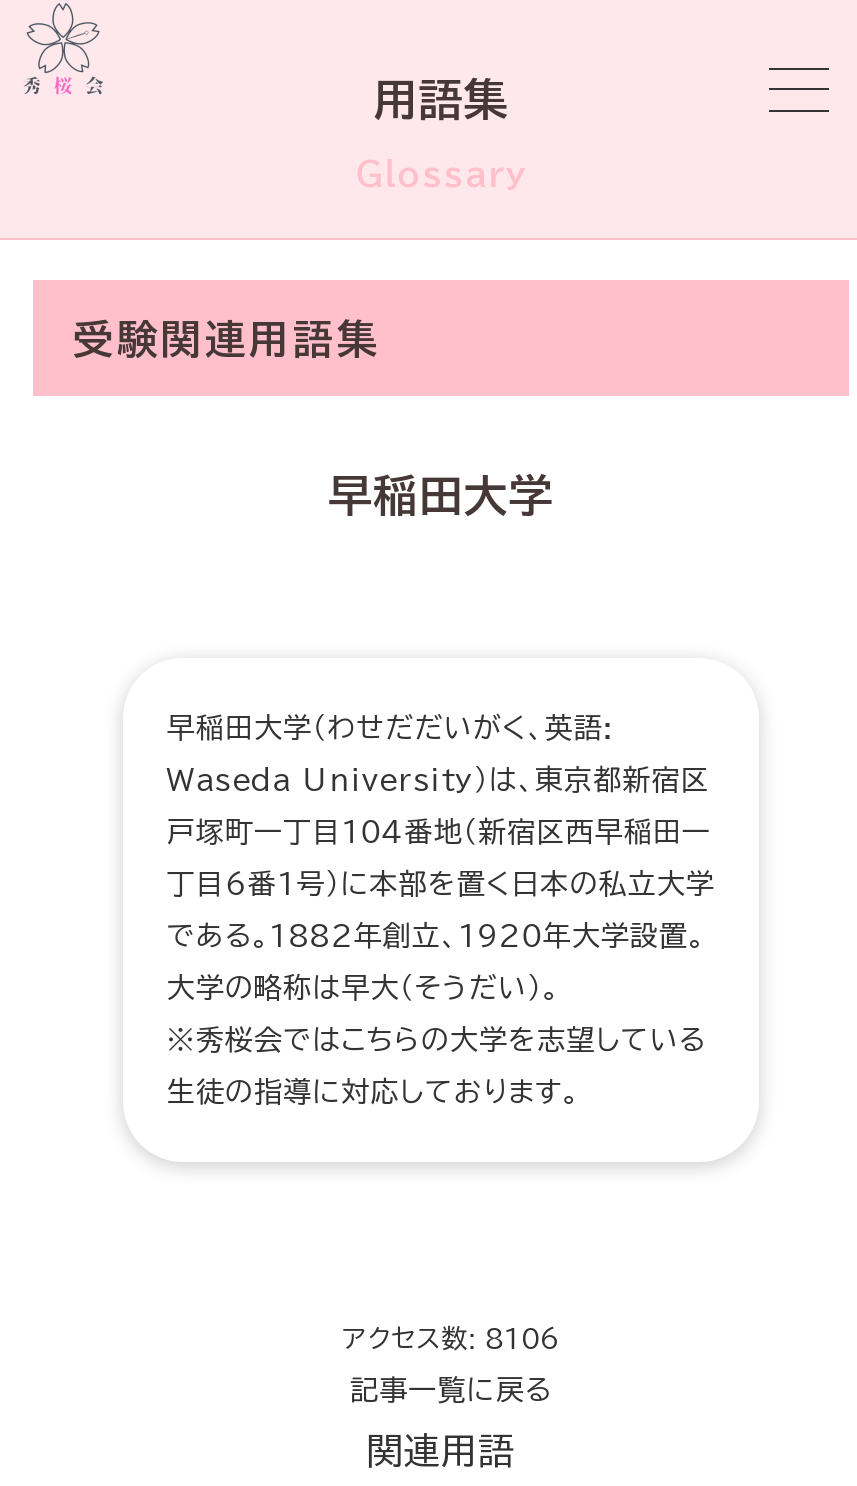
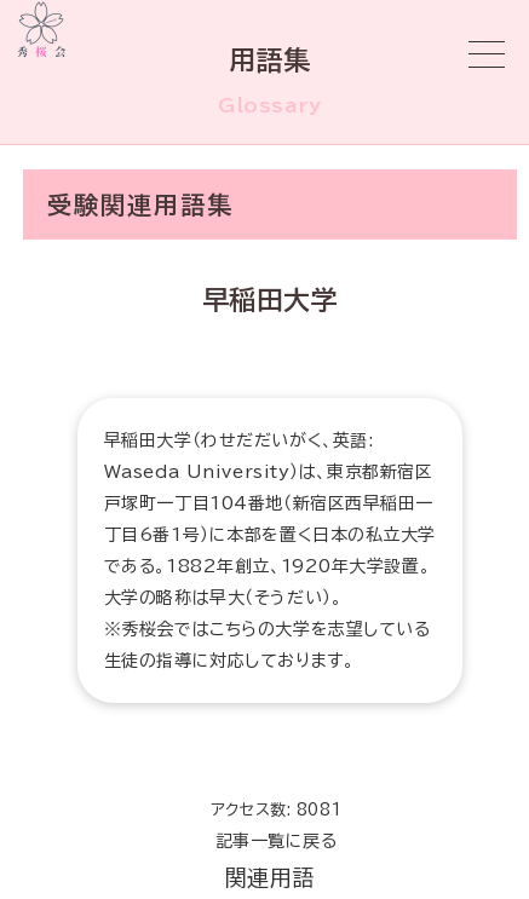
[343,1326,559,1352] アクセス数: 8106 -> [211,802,341,818] アクセス数: 8081

